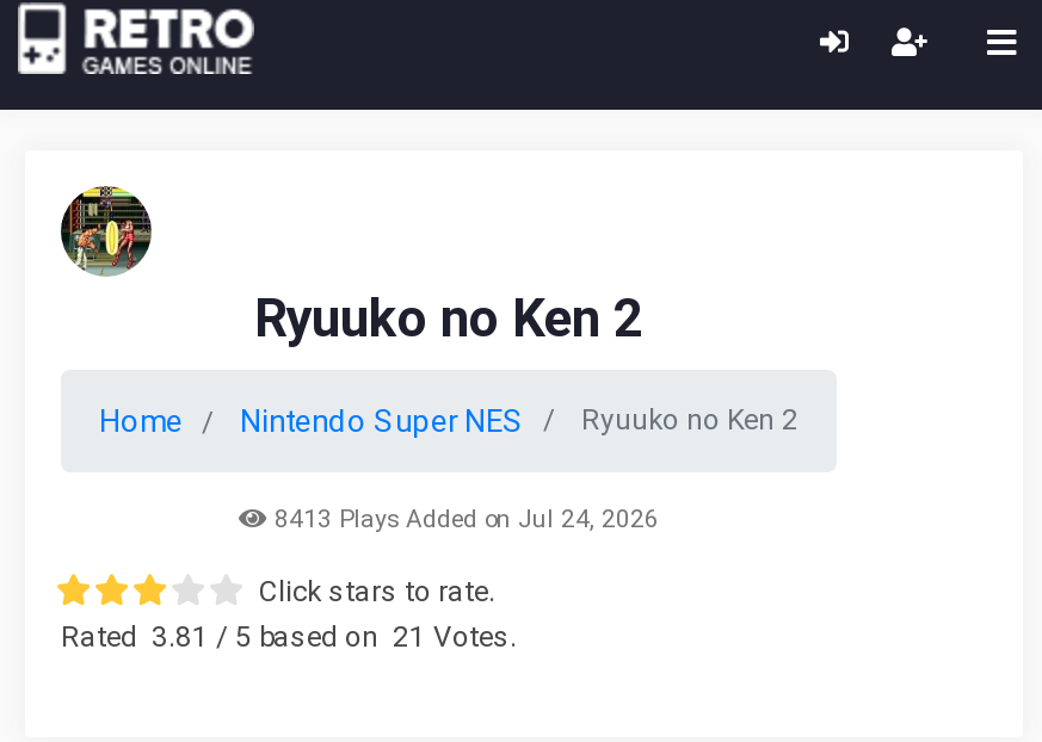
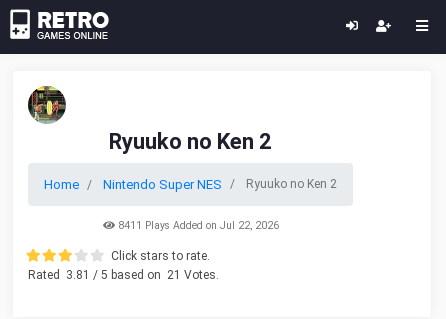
[267,503,659,534] 8413 Plays Added on Jul 24, 2026 -> [114,219,278,232] 8411 Plays Added on Jul 22, 2026

